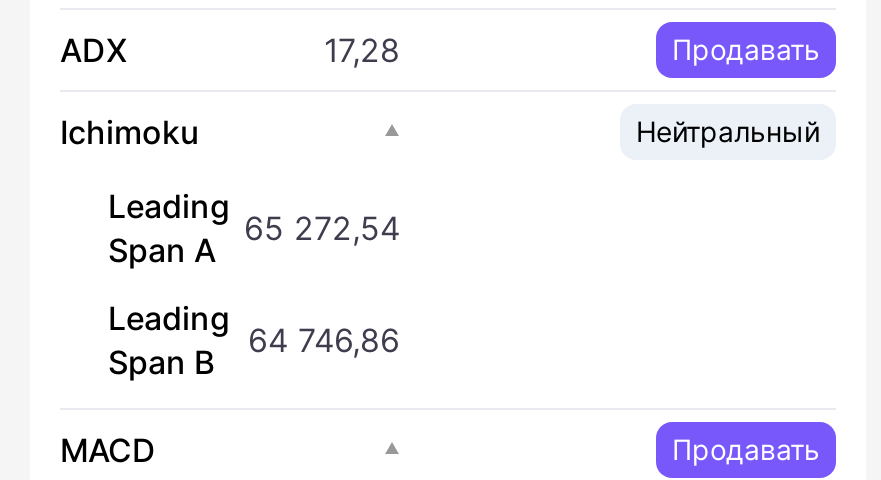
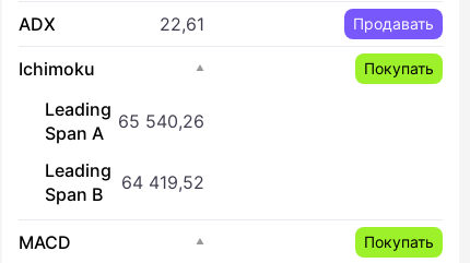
[324,29,400,69] 17,28 -> [160,13,204,34] 22,61
[636,113,820,147] Нейтральный -> [364,58,434,77] Покупать
[244,207,400,247] 65 272,54 -> [118,110,204,132] 65 540,26
[248,319,400,359] 64 746,86 -> [121,171,204,193] 64 419,52
[672,431,820,465] Продавать -> [364,232,434,251] Покупать

